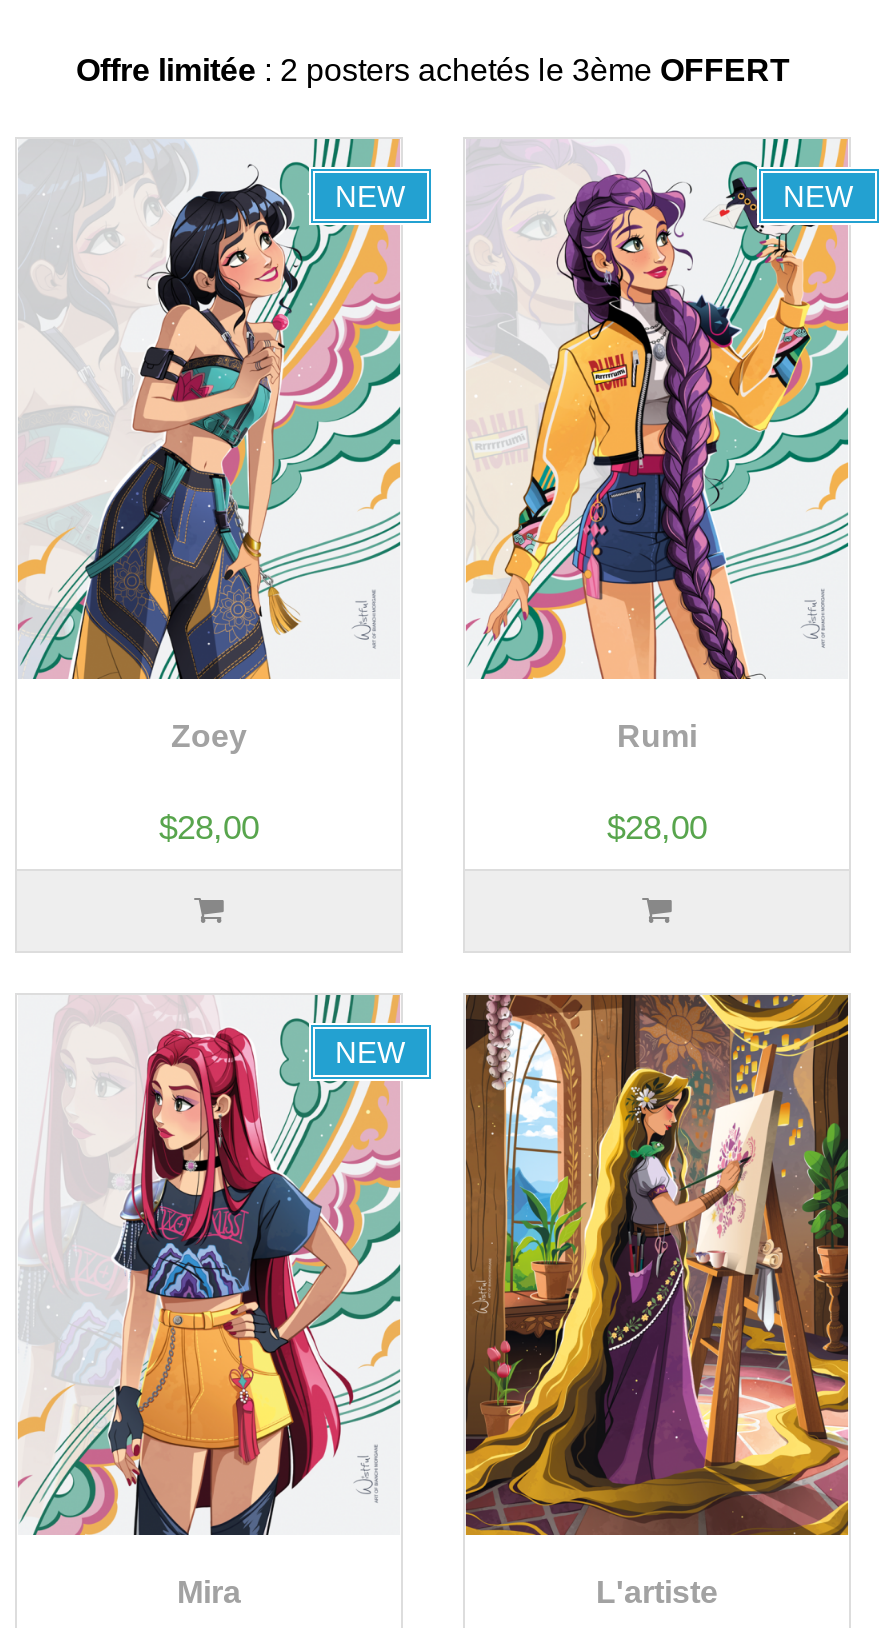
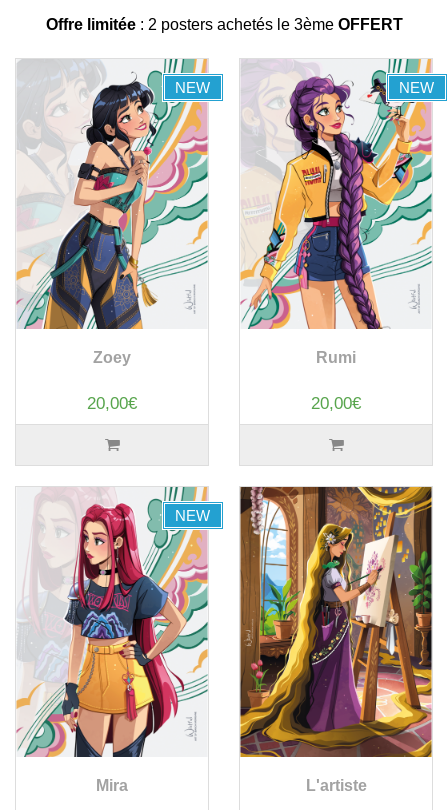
[159,810,259,848] $28,00 -> [87,394,137,413] 20,00€
[607,810,707,848] $28,00 -> [311,394,361,413] 20,00€

